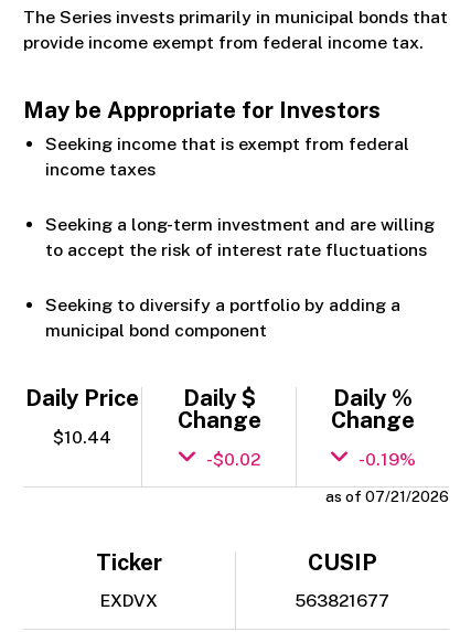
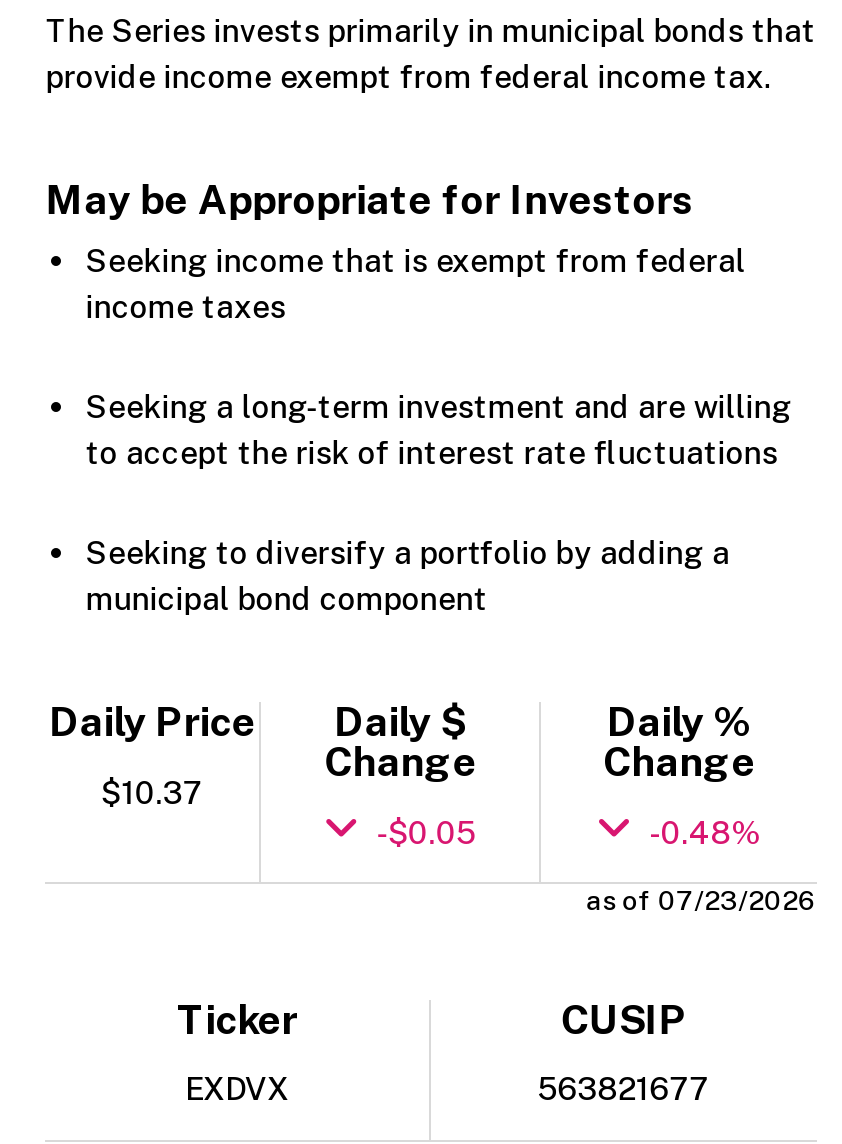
[53,426,112,447] $10.44 -> [101,773,203,811] $10.37
[206,448,260,469] -$0.02 -> [376,813,476,851] -$0.05
[359,448,416,469] -0.19% -> [649,813,761,851] -0.48%
[325,488,449,506] as of 07/21/2026 -> [586,885,816,917] as of 07/23/2026

